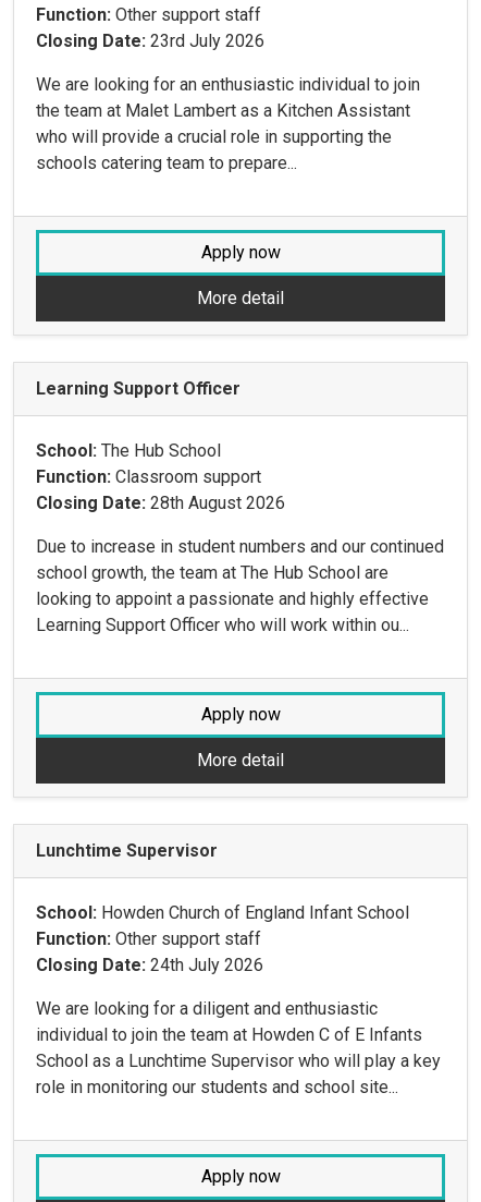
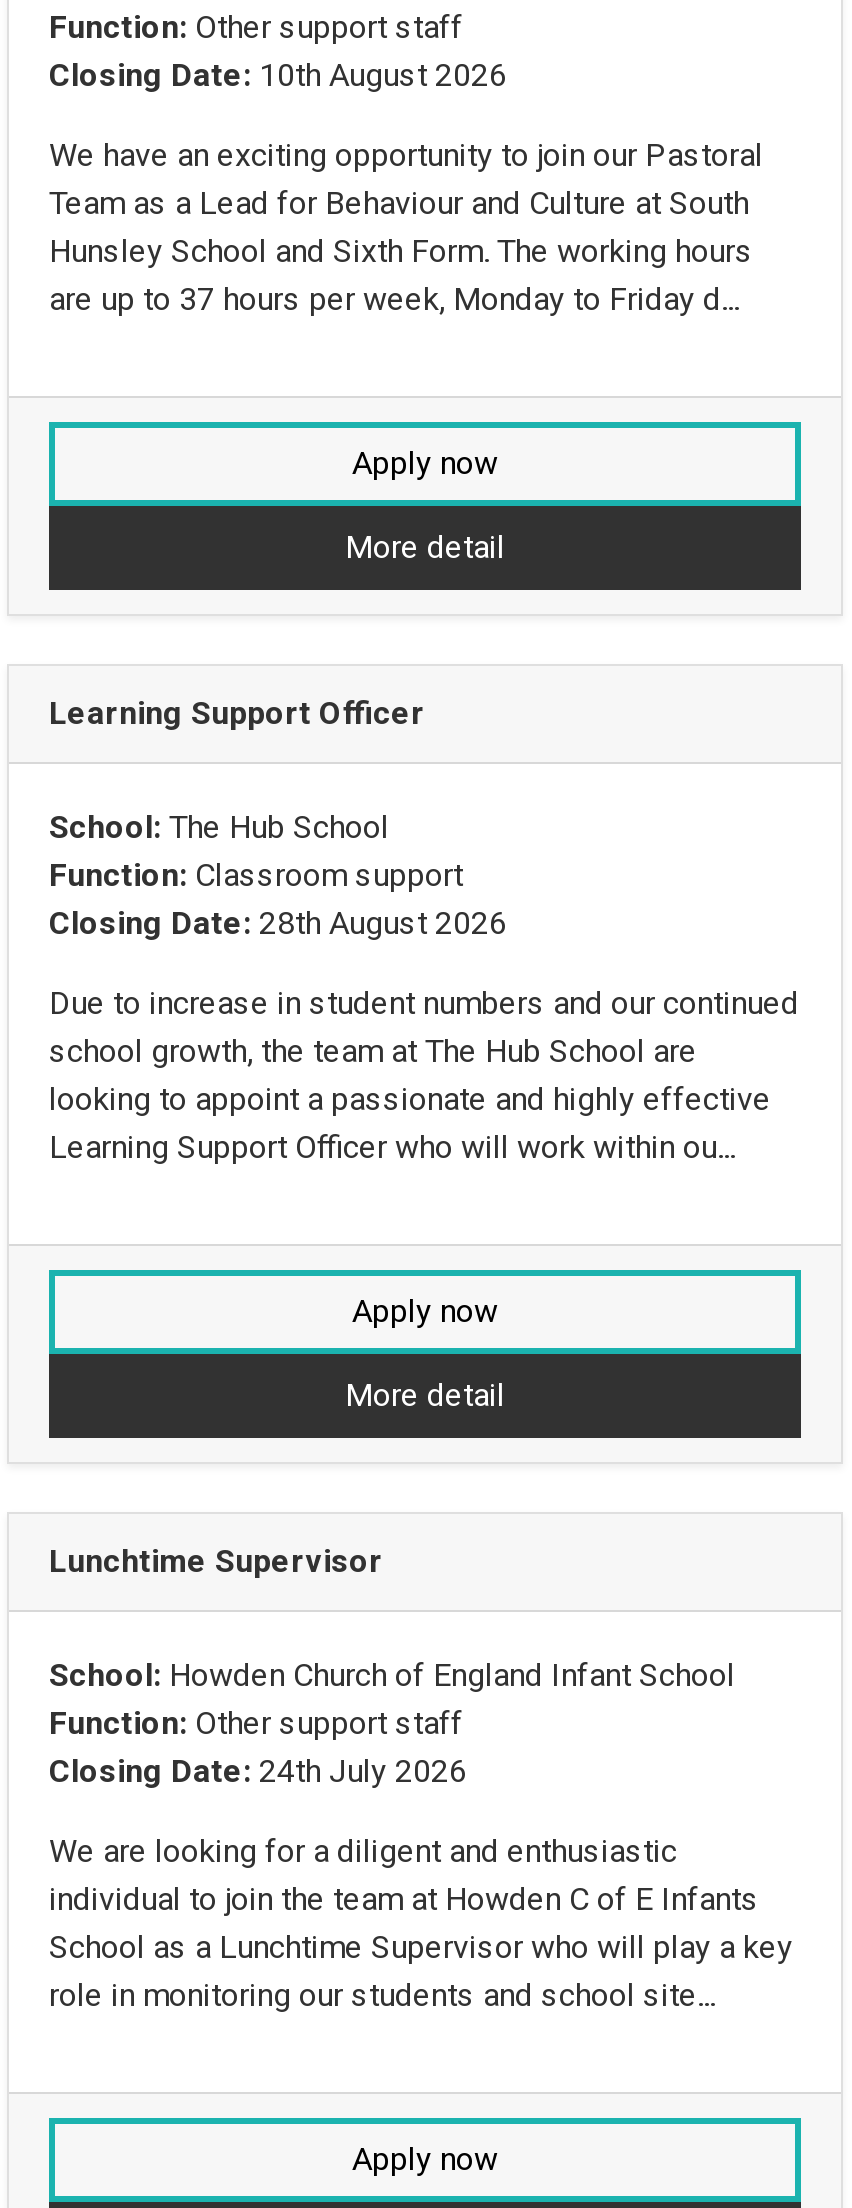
[36,31,264,51] Closing Date: 23rd July 2026 -> [49,56,507,94] Closing Date: 10th August 2026
[36,74,420,173] We are looking for an enthusiastic individual to join | the team at Malet Lambert as a Kitchen Assistant | who will provide a crucial role in supporting the | schools catering team to prepare... -> [49,136,763,318] We have an exciting opportunity to join our Pastoral | Team as a Lead for Behaviour and Culture at South | Hunsley School and Sixth Form. The working hours | are up to 37 hours per week, Monday to Friday d...

